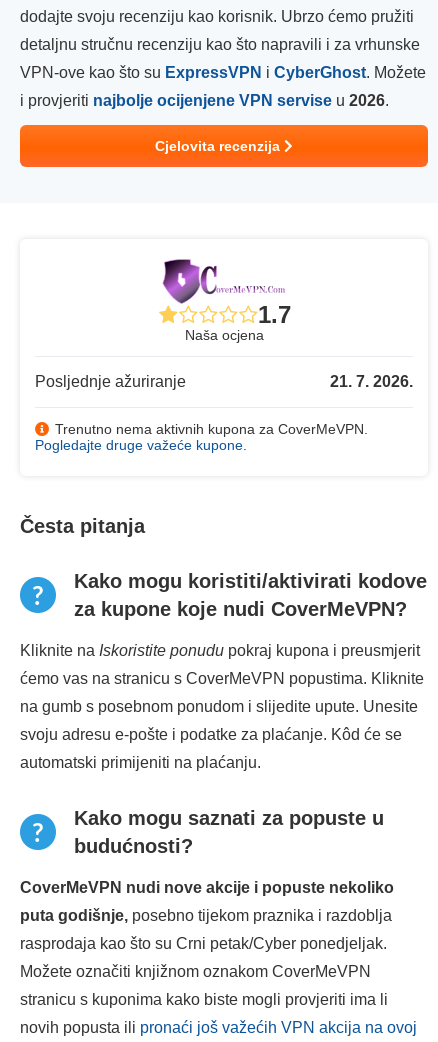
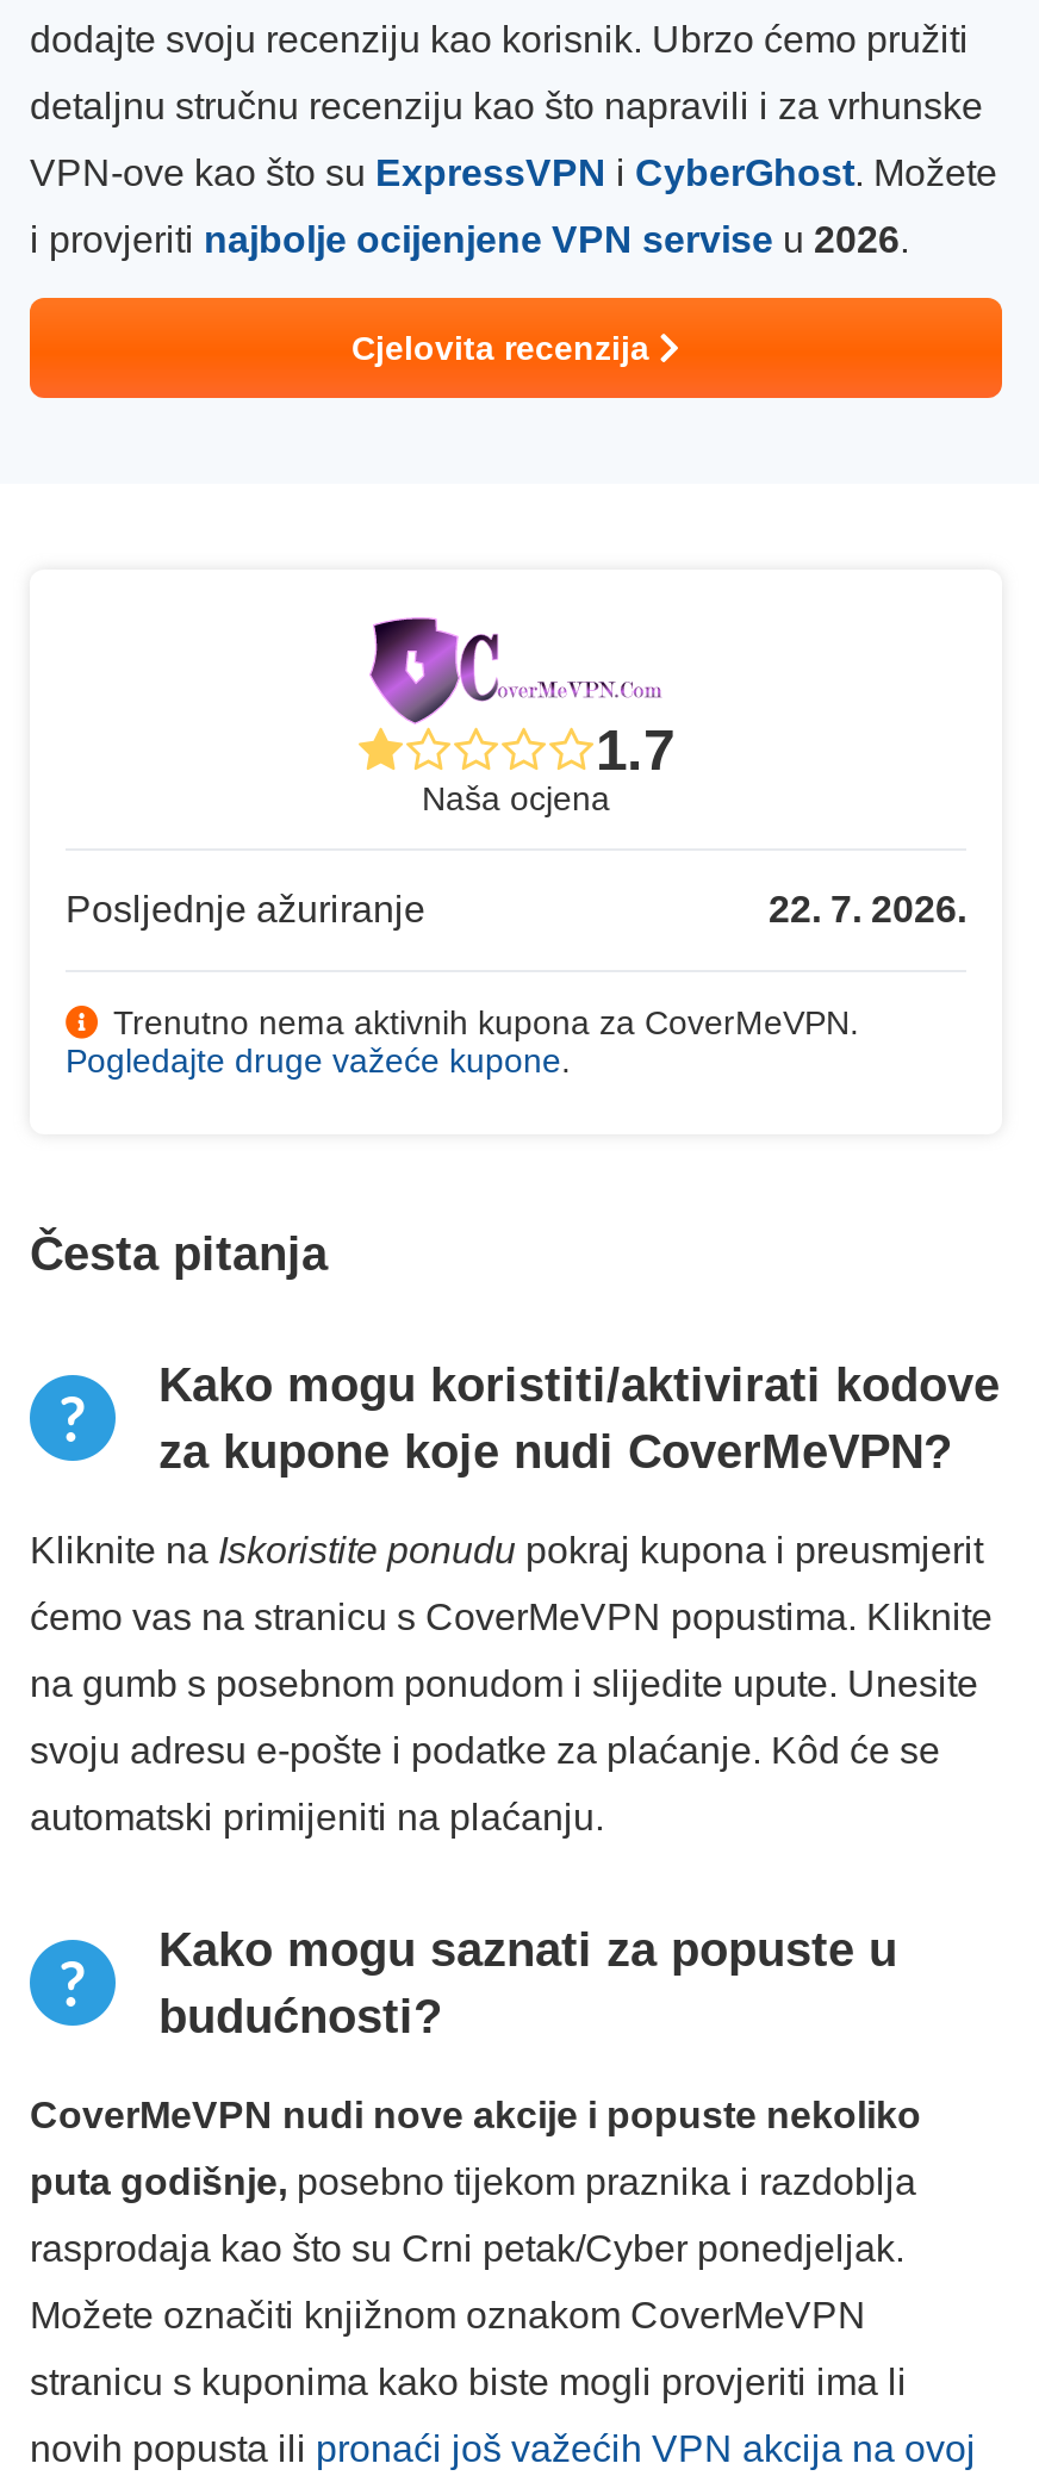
[330,373,413,390] 21. 7. 2026. -> [769,889,966,929] 22. 7. 2026.

